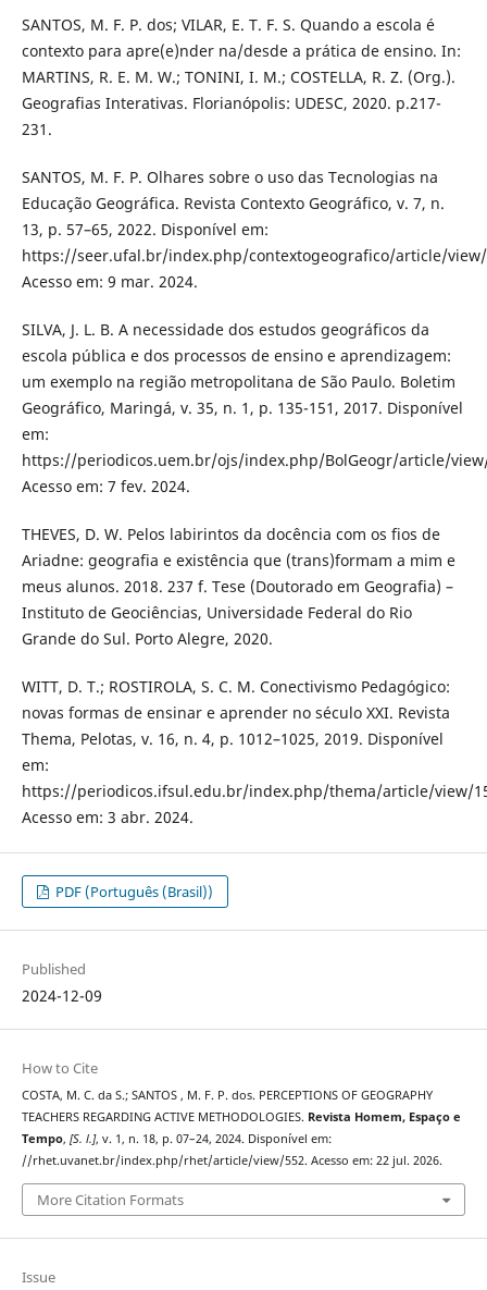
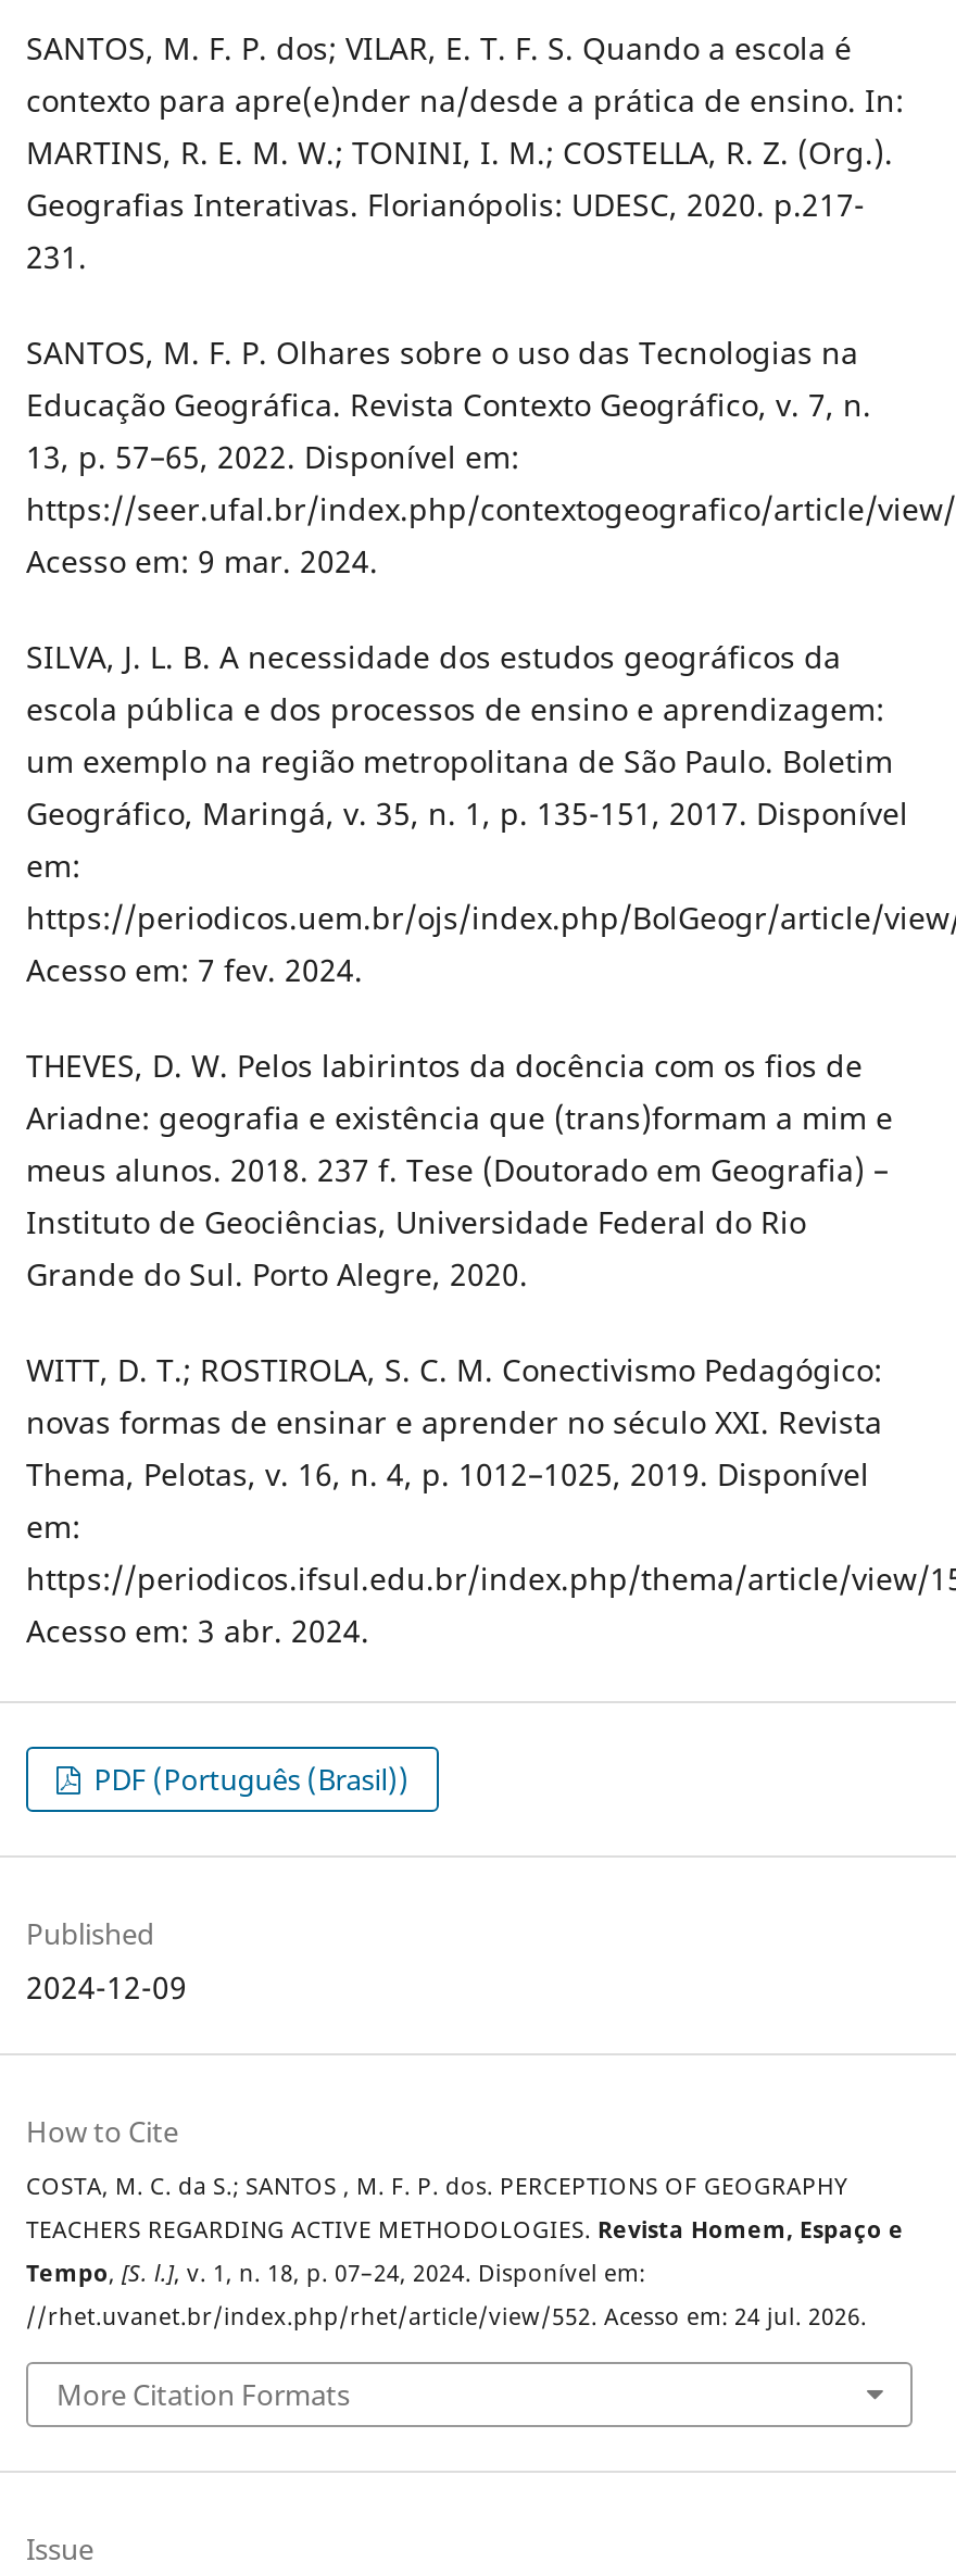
[22,1153,442,1168] //rhet.uvanet.br/index.php/rhet/article/view/552. Acesso em: 22 jul. 2026. -> [26,2301,867,2332] //rhet.uvanet.br/index.php/rhet/article/view/552. Acesso em: 24 jul. 2026.

